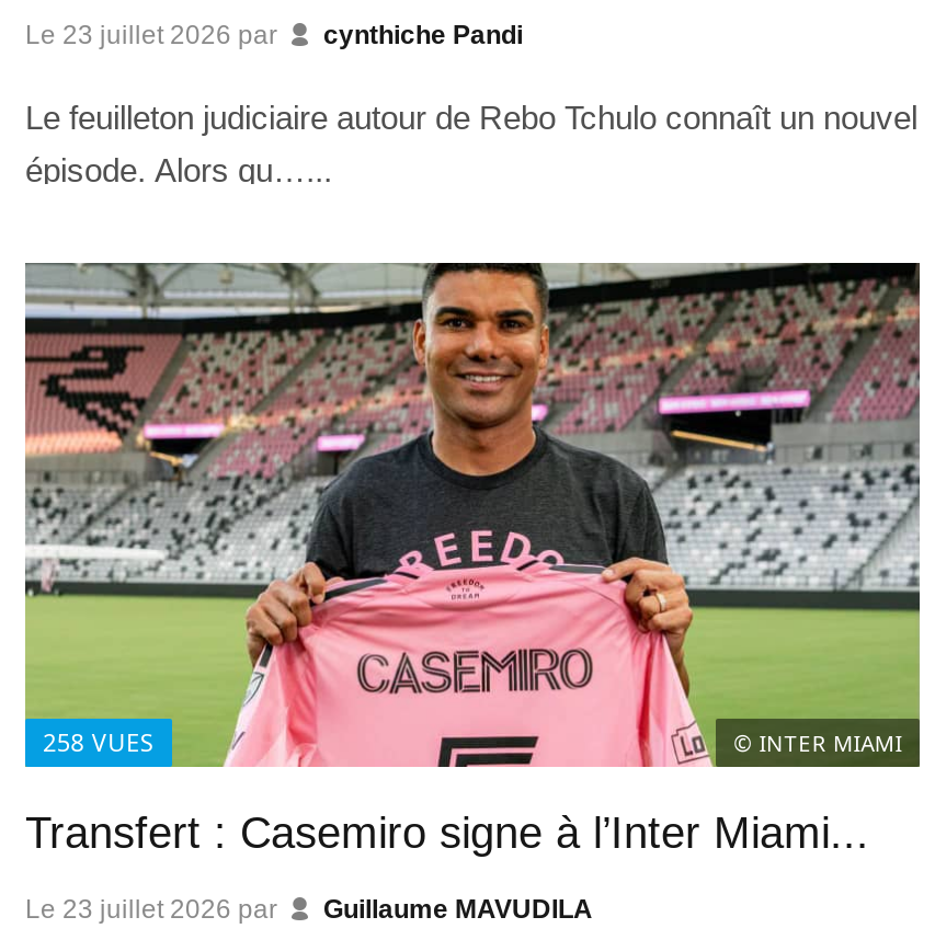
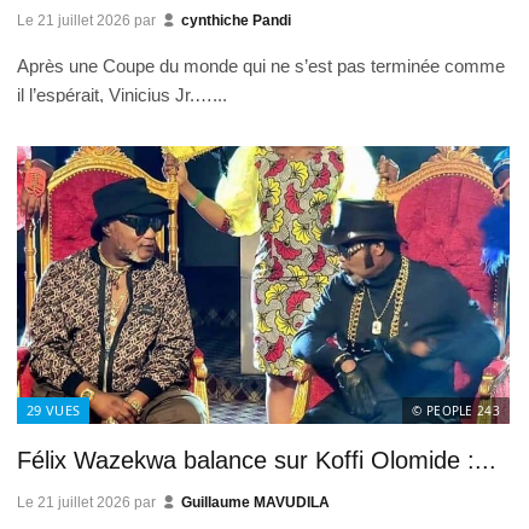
[25,20,277,50] Le 23 juillet 2026 par -> [17,12,156,29] Le 21 juillet 2026 par
[25,99,917,188] Le feuilleton judiciaire autour de Rebo Tchulo connaît un nouvel | épisode. Alors qu…... -> [17,56,505,105] Après une Coupe du monde qui ne s’est pas terminée comme | il l’espérait, Vinicius Jr.…...
[23,261,922,769] [image] | 258 VUES | © INTER MIAMI -> [16,145,511,425] [image] | 29 VUES | © PEOPLE 243
[25,807,869,856] Transfert : Casemiro signe à l’Inter Miami... -> [17,446,496,473] Félix Wazekwa balance sur Koffi Olomide :...
[25,893,277,924] Le 23 juillet 2026 par -> [17,493,156,510] Le 21 juillet 2026 par

